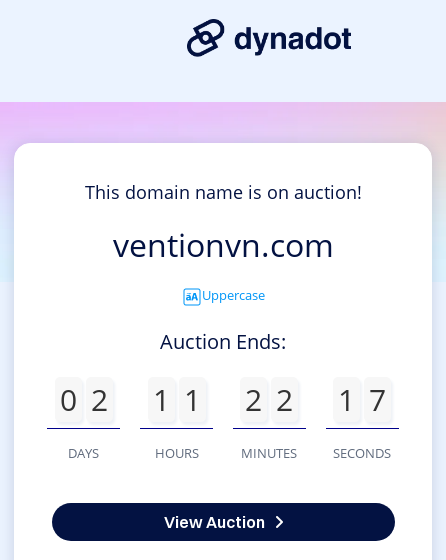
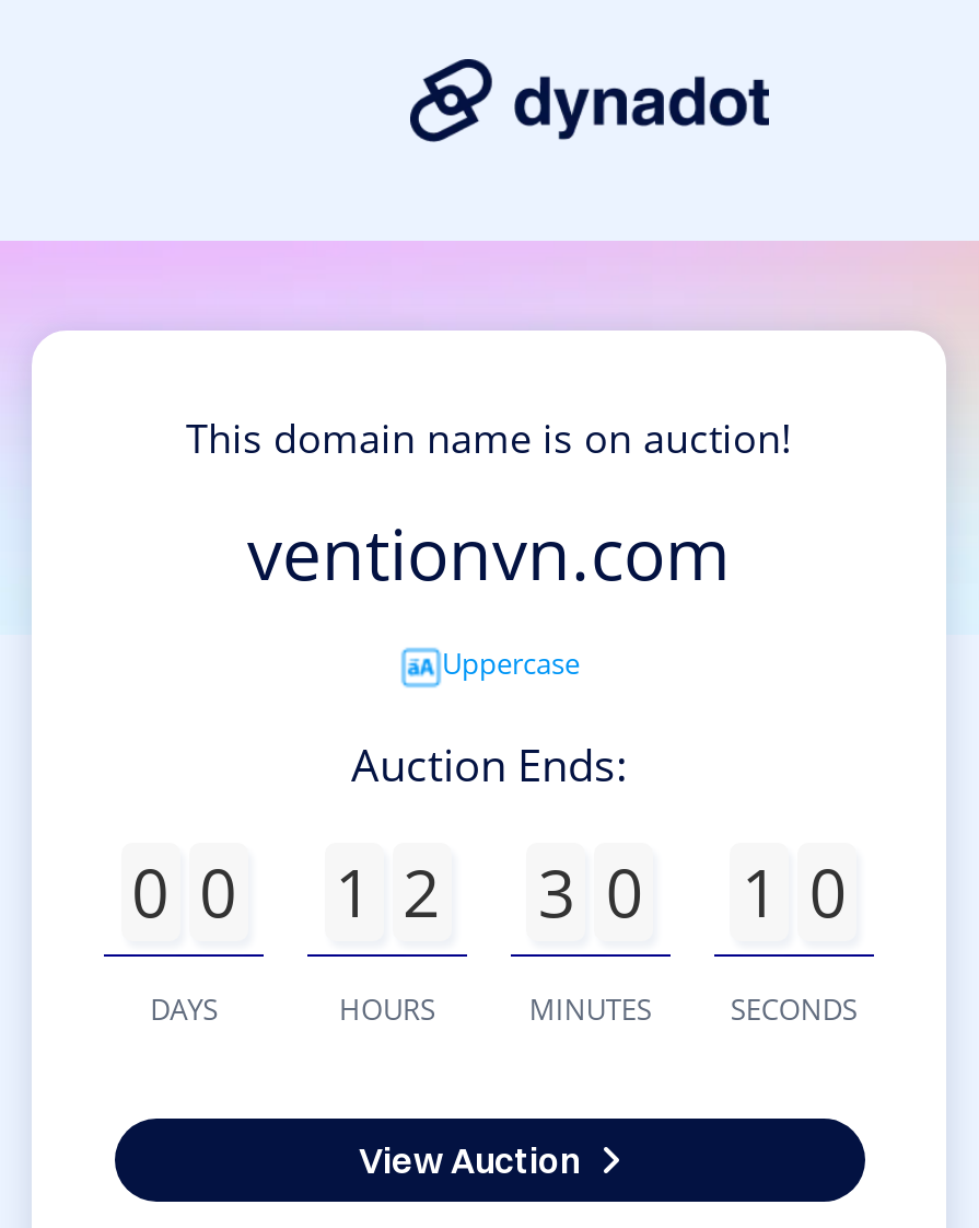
[60,379,108,420] 0 2 -> [131,847,236,937] 0 0
[152,379,200,420] 1 1 -> [335,847,440,937] 1 2
[245,379,293,420] 2 2 -> [538,847,643,937] 3 0
[338,379,386,420] 1 7 -> [741,847,846,937] 1 0

